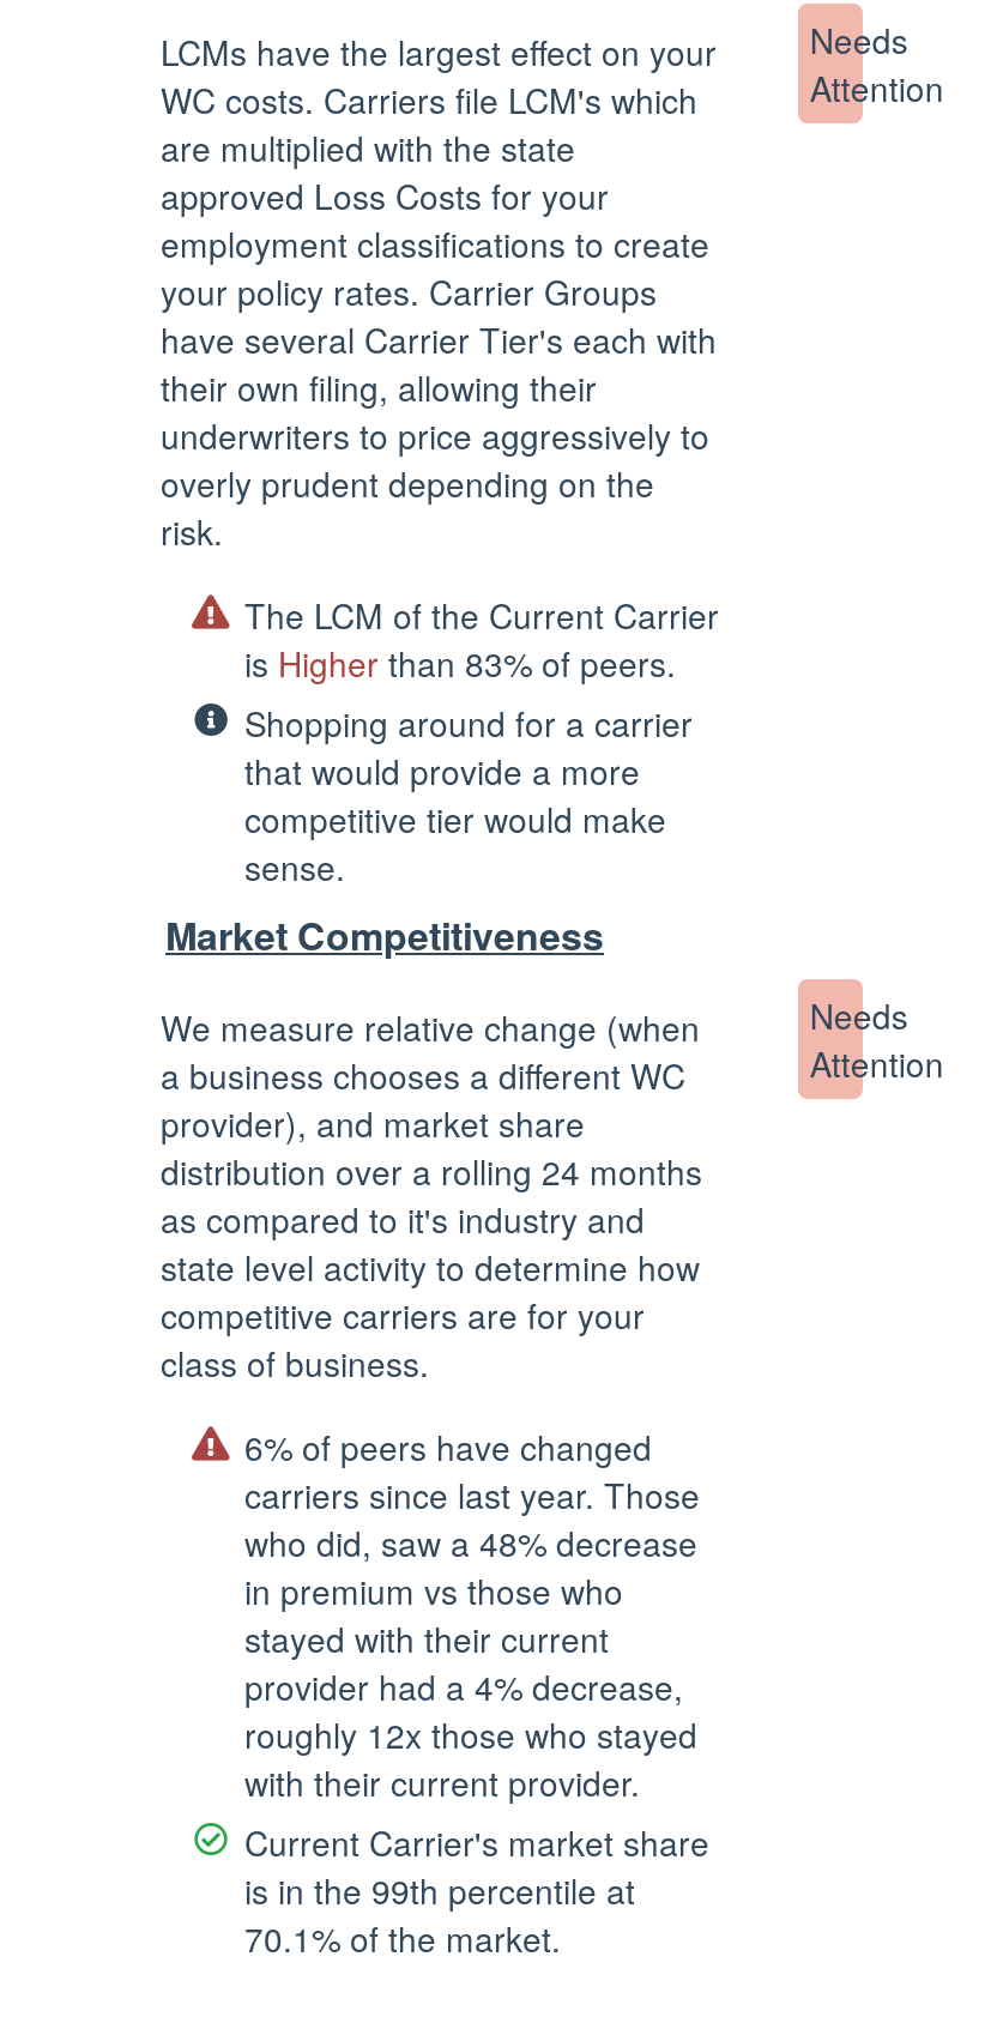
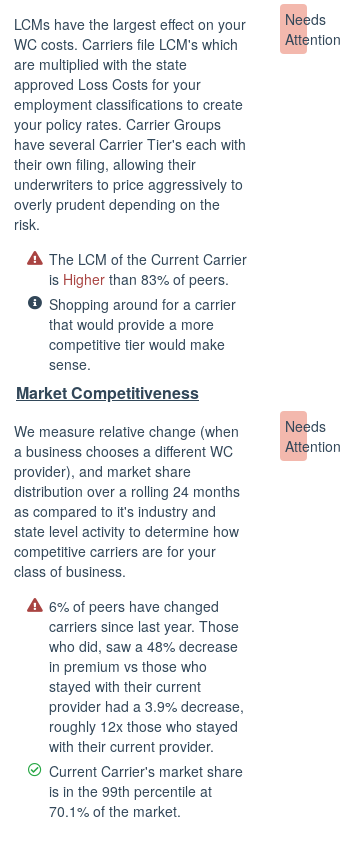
[244,1662,683,1710] provider had a 4% decrease, -> [49,696,244,716] provider had a 3.9% decrease,

